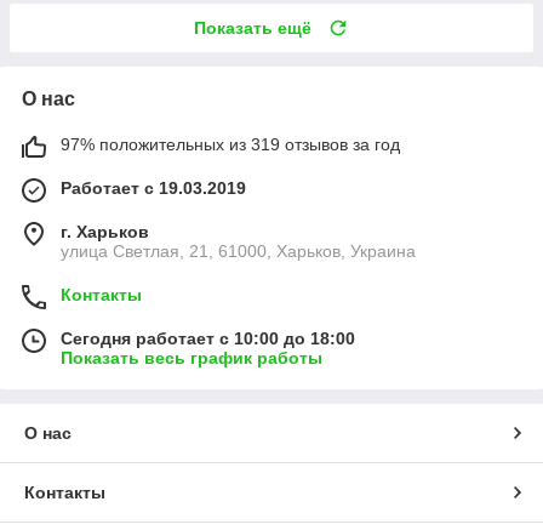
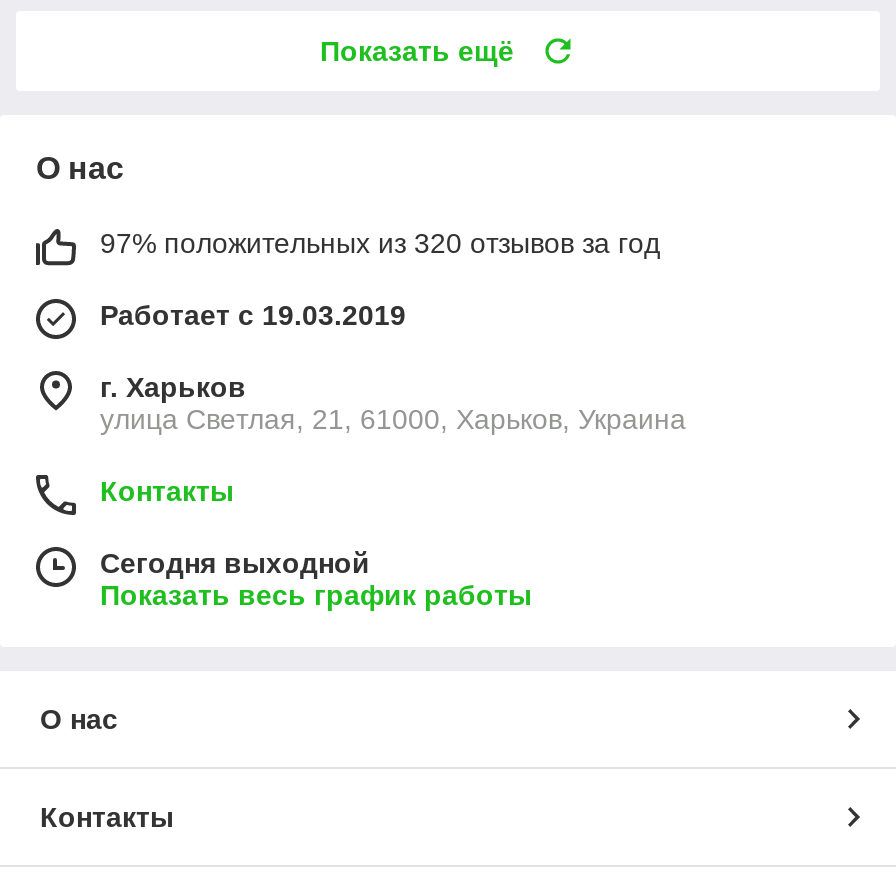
[61,134,400,154] 97% положительных из 319 отзывов за год -> [100,227,660,259] 97% положительных из 320 отзывов за год
[61,328,355,348] Сегодня работает с 10:00 до 18:00 -> [100,547,370,579] Сегодня выходной

